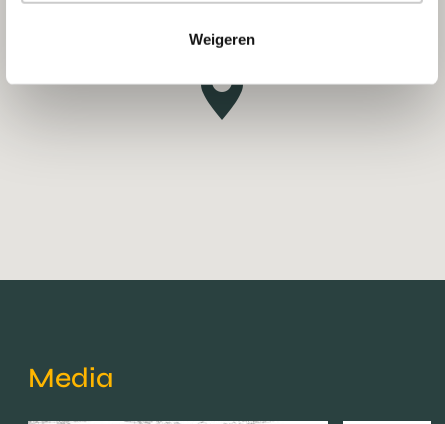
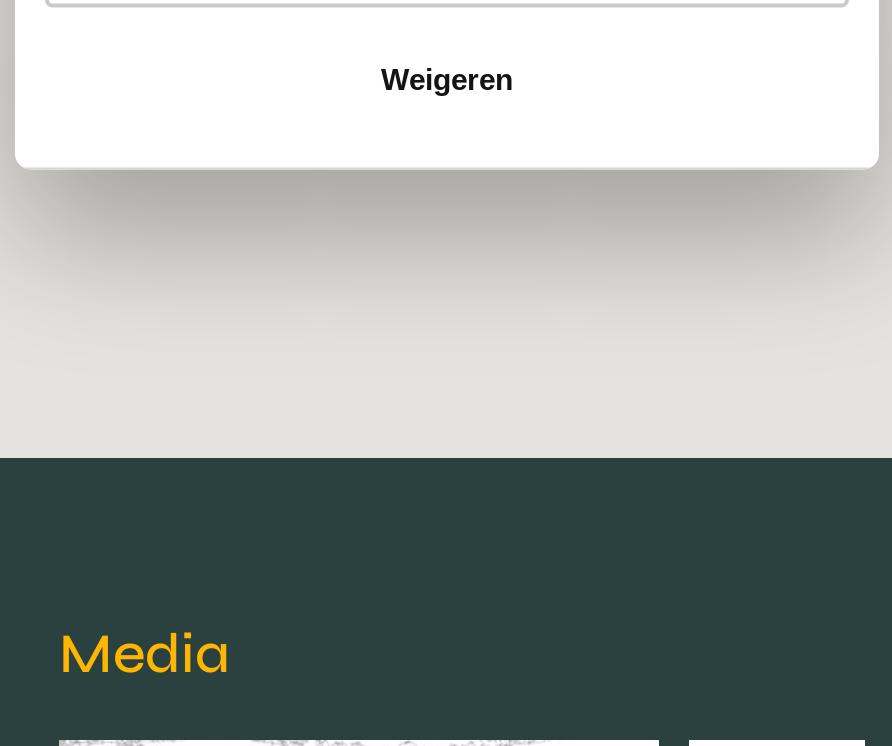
[200,84,244,120] [image] -> none

